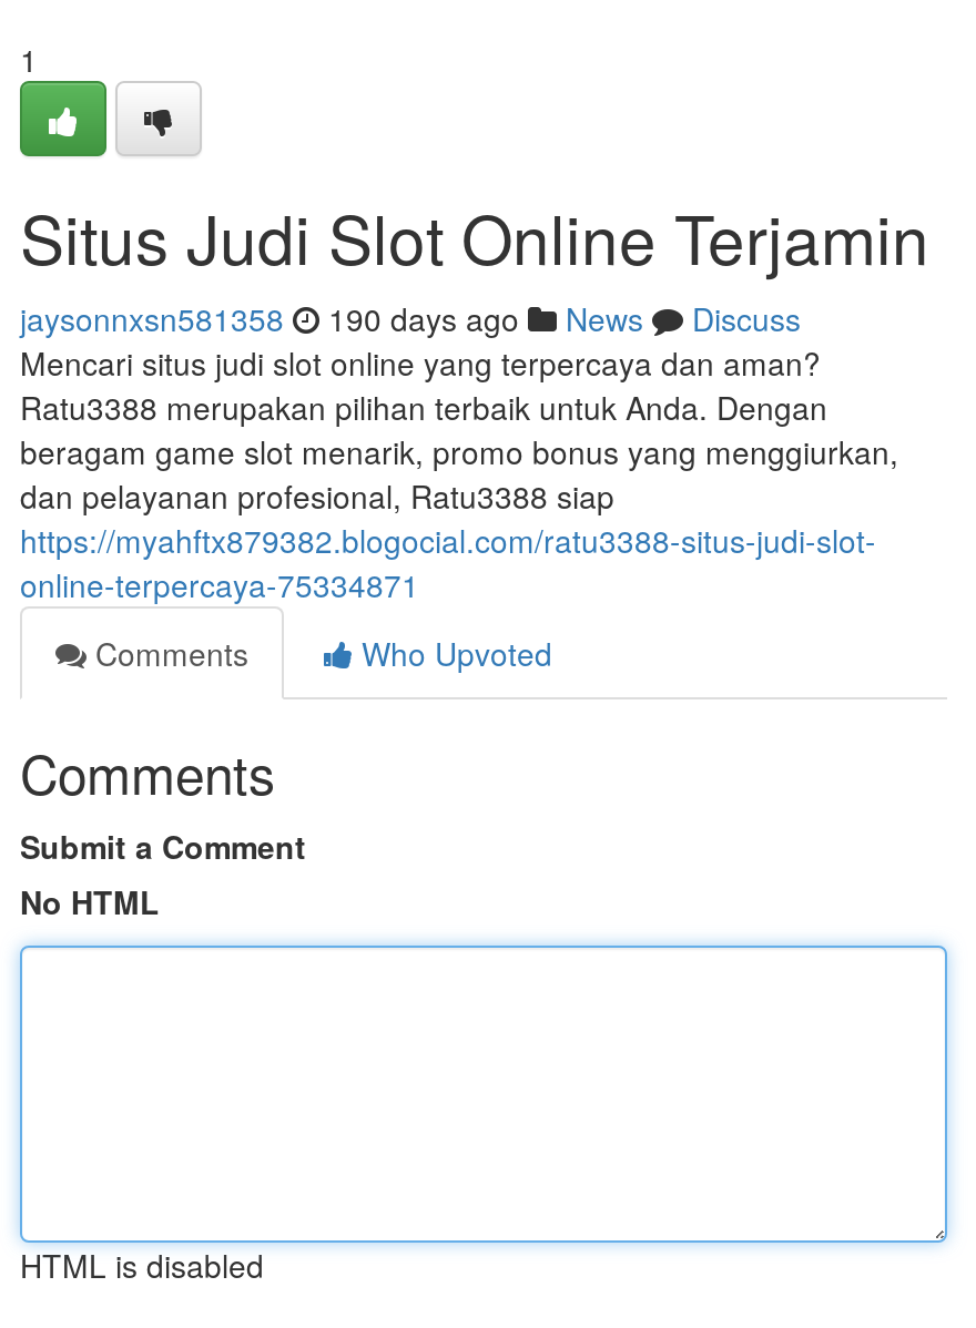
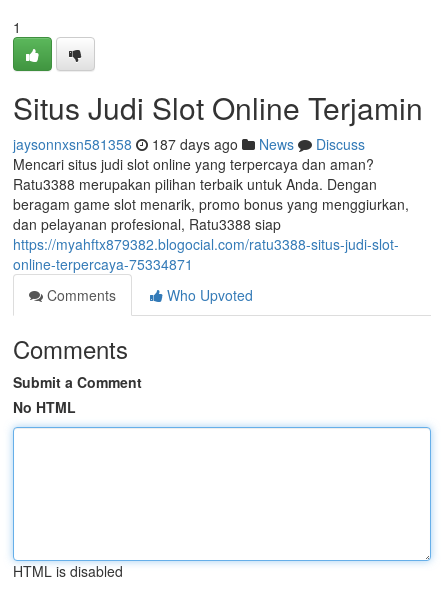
[20,296,801,340] jaysonnxsn581358 190 days ago News Discuss -> [13,134,365,154] jaysonnxsn581358 187 days ago News Discuss

